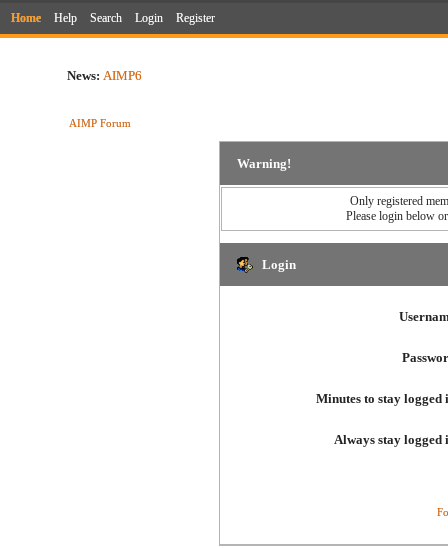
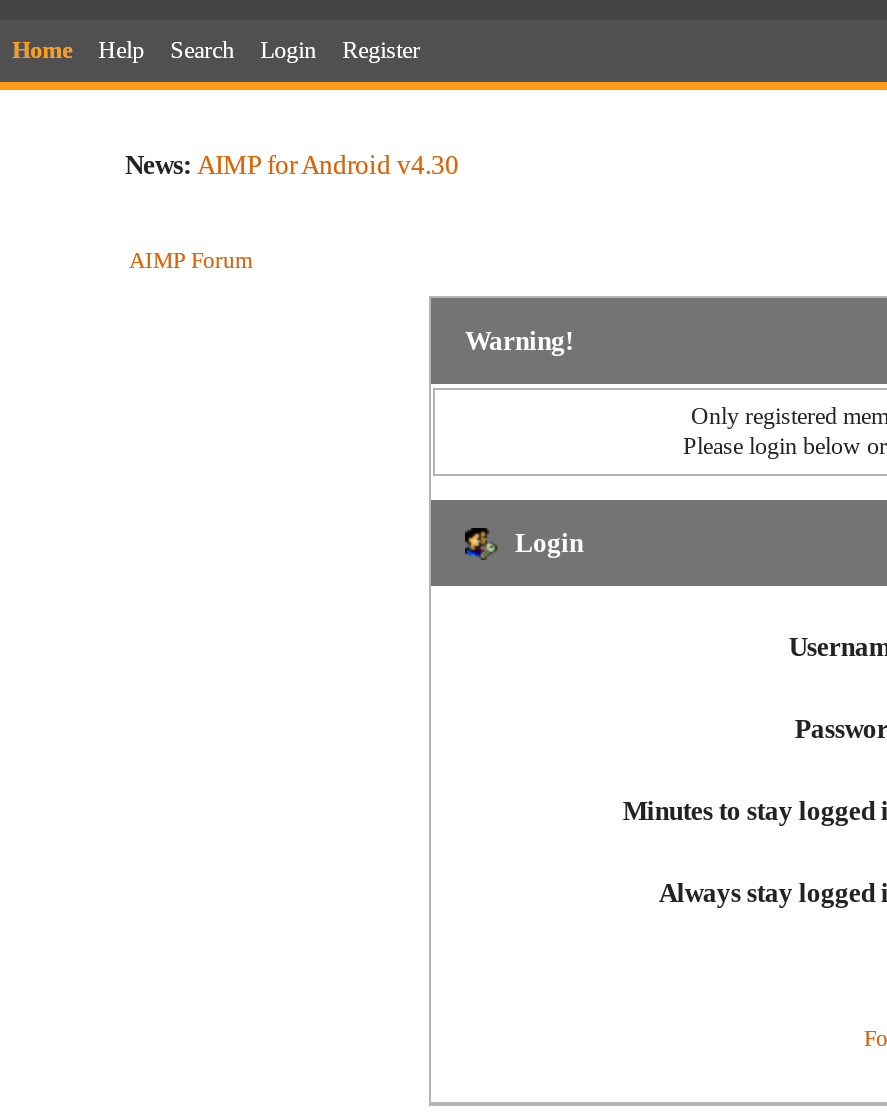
[67,68,142,83] News: AIMP6 -> [125,150,459,180] News: AIMP for Android v4.30

